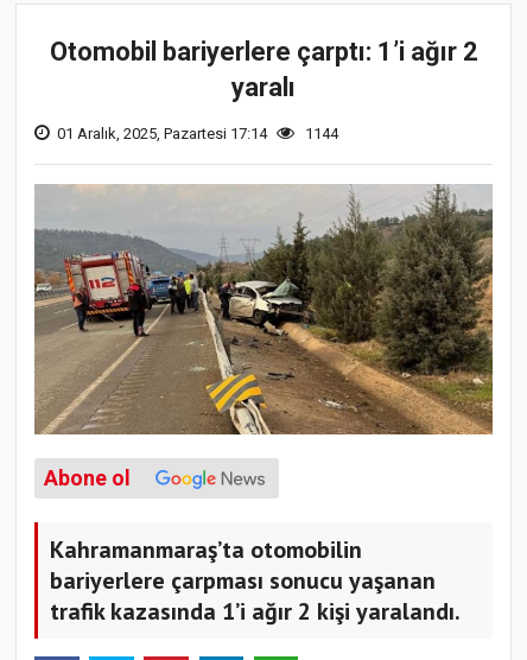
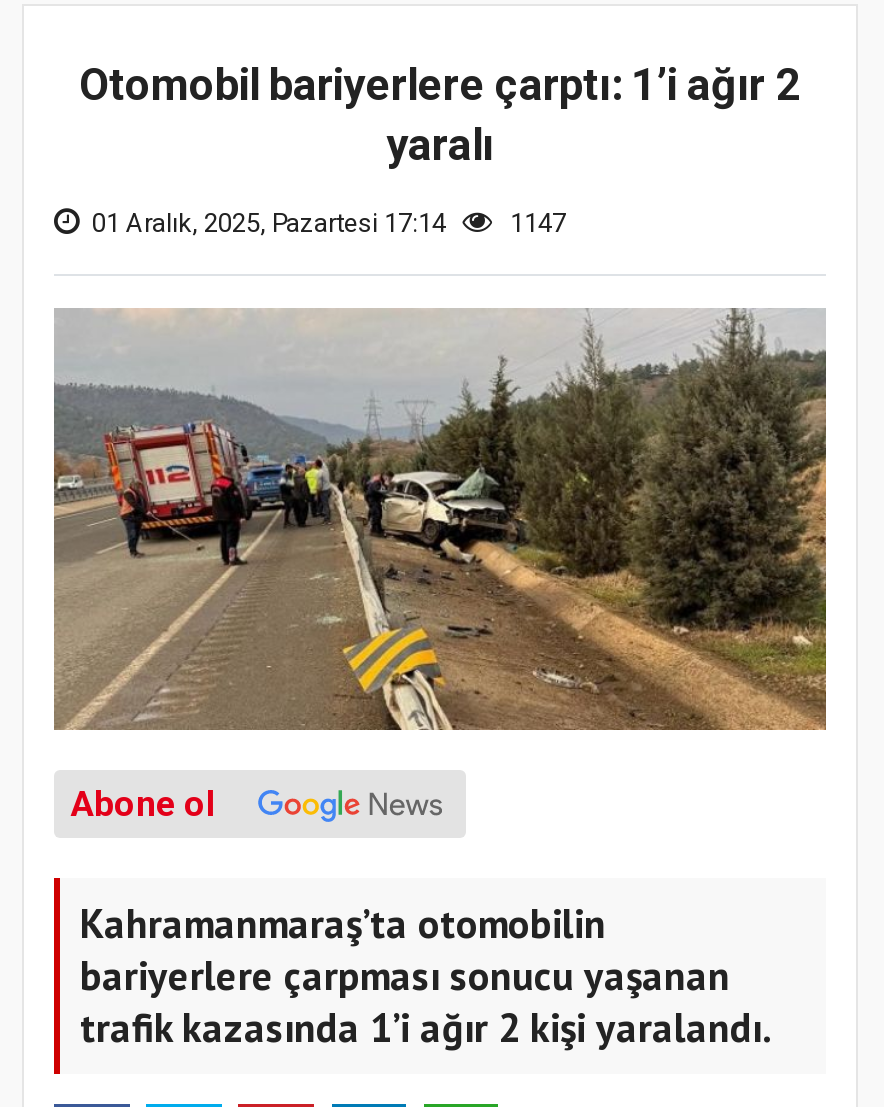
[57,125,338,143] 01 Aralık, 2025, Pazartesi 17:14 1144 -> [92,208,566,238] 01 Aralık, 2025, Pazartesi 17:14 1147

